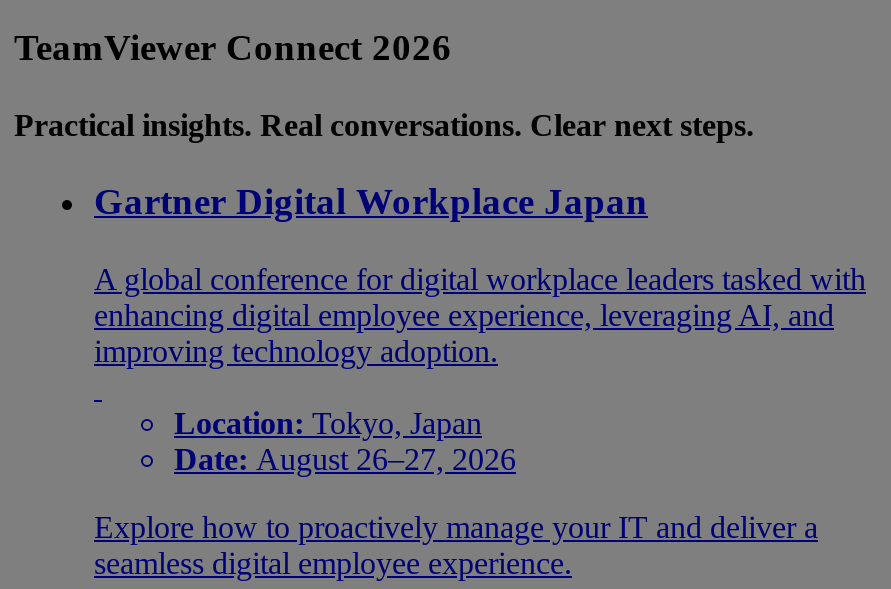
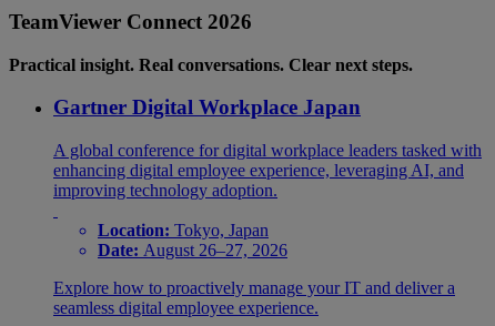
[14,107,754,141] Practical insights. Real conversations. Clear next steps. -> [9,55,413,74] Practical insight. Real conversations. Clear next steps.

